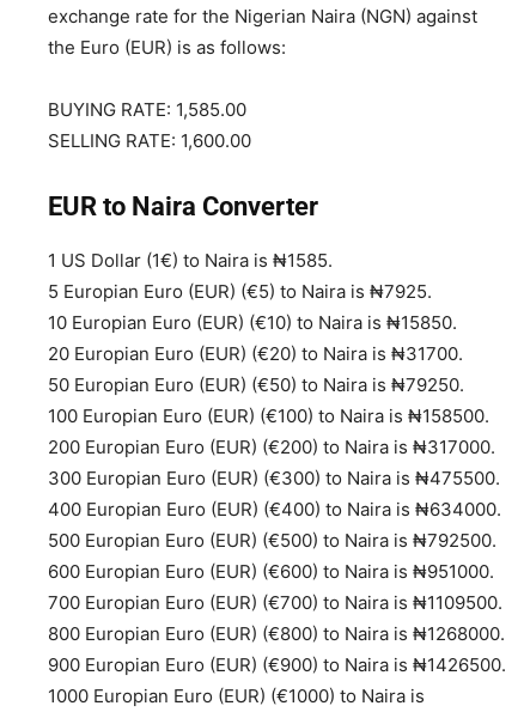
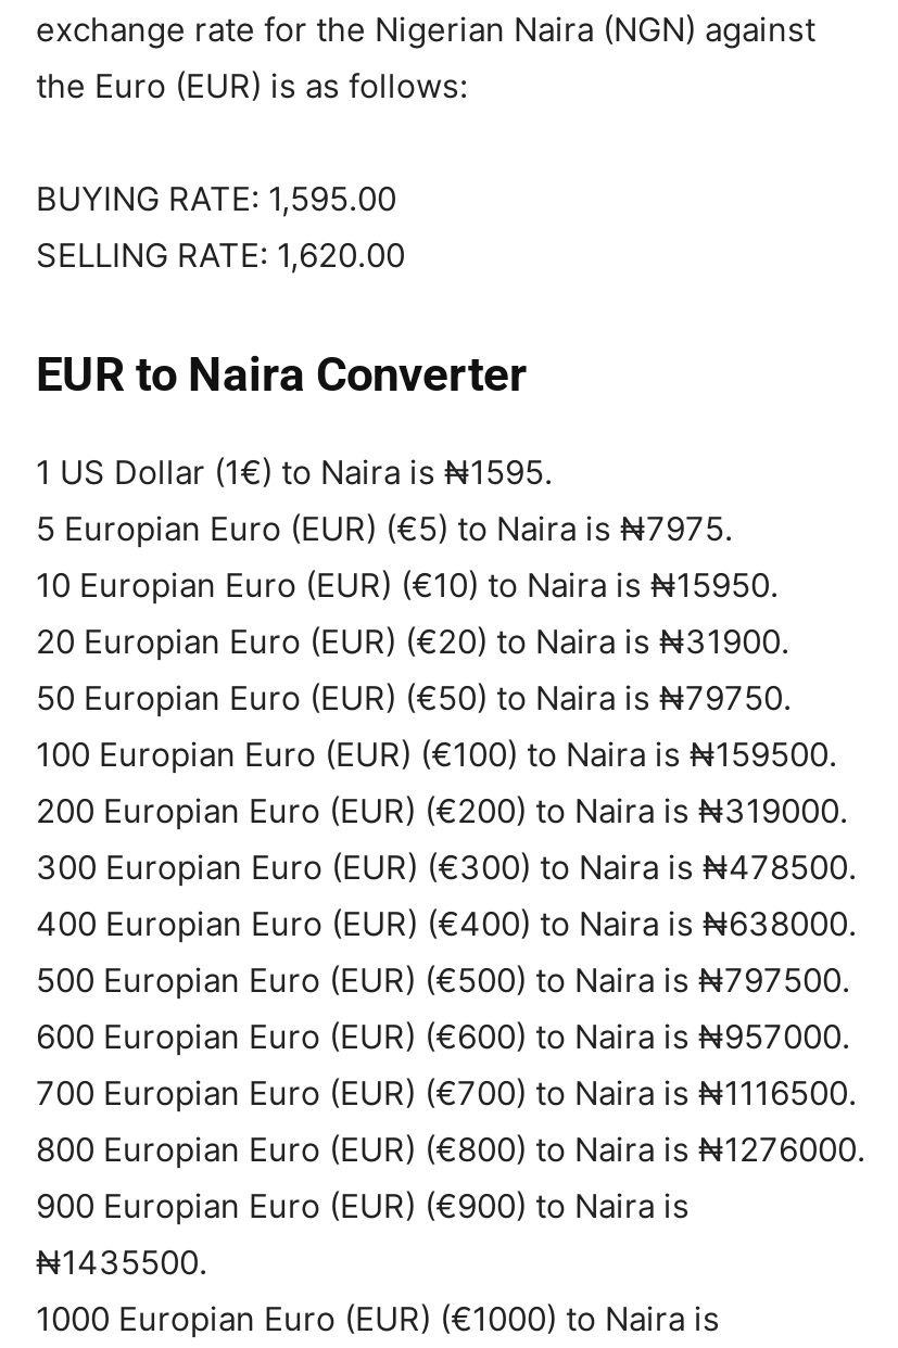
[48,98,246,121] BUYING RATE: 1,585.00 -> [36,178,396,219] BUYING RATE: 1,595.00
[48,129,251,152] SELLING RATE: 1,600.00 -> [36,235,405,276] SELLING RATE: 1,620.00
[48,249,506,676] 1 US Dollar (1€) to Naira is ₦1585. | 5 Europian Euro (EUR) (€5) to Naira is ₦7925. | 10 Europian Euro (EUR) (€10) to Naira is ₦15850. | 20 Europian Euro (EUR) (€20) to Naira is ₦31700. | 50 Europian Euro (EUR) (€50) to Naira is ₦79250. | 100 Europian Euro (EUR) (€100) to Naira is ₦158500. | 200 Europian Euro (EUR) (€200) to Naira is ₦317000. | 300 Europian Euro (EUR) (€300) to Naira is ₦475500. | 400 Europian Euro (EUR) (€400) to Naira is ₦634000. | 500 Europian Euro (EUR) (€500) to Naira is ₦792500. | 600 Europian Euro (EUR) (€600) to Naira is ₦951000. | 700 Europian Euro (EUR) (€700) to Naira is ₦1109500. | 800 Europian Euro (EUR) (€800) to Naira is ₦1268000. | 900 Europian Euro (EUR) (€900) to Naira is ₦1426500. -> [36,452,865,1283] 1 US Dollar (1€) to Naira is ₦1595. | 5 Europian Euro (EUR) (€5) to Naira is ₦7975. | 10 Europian Euro (EUR) (€10) to Naira is ₦15950. | 20 Europian Euro (EUR) (€20) to Naira is ₦31900. | 50 Europian Euro (EUR) (€50) to Naira is ₦79750. | 100 Europian Euro (EUR) (€100) to Naira is ₦159500. | 200 Europian Euro (EUR) (€200) to Naira is ₦319000. | 300 Europian Euro (EUR) (€300) to Naira is ₦478500. | 400 Europian Euro (EUR) (€400) to Naira is ₦638000. | 500 Europian Euro (EUR) (€500) to Naira is ₦797500. | 600 Europian Euro (EUR) (€600) to Naira is ₦957000. | 700 Europian Euro (EUR) (€700) to Naira is ₦1116500. | 800 Europian Euro (EUR) (€800) to Naira is ₦1276000. | 900 Europian Euro (EUR) (€900) to Naira is | ₦1435500.

